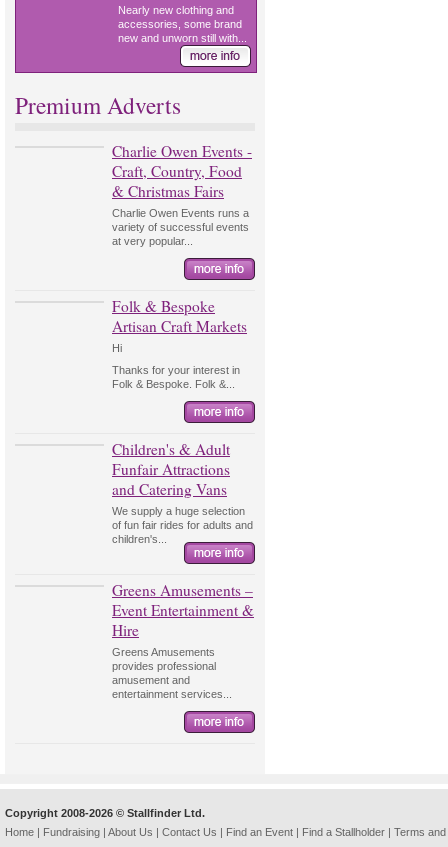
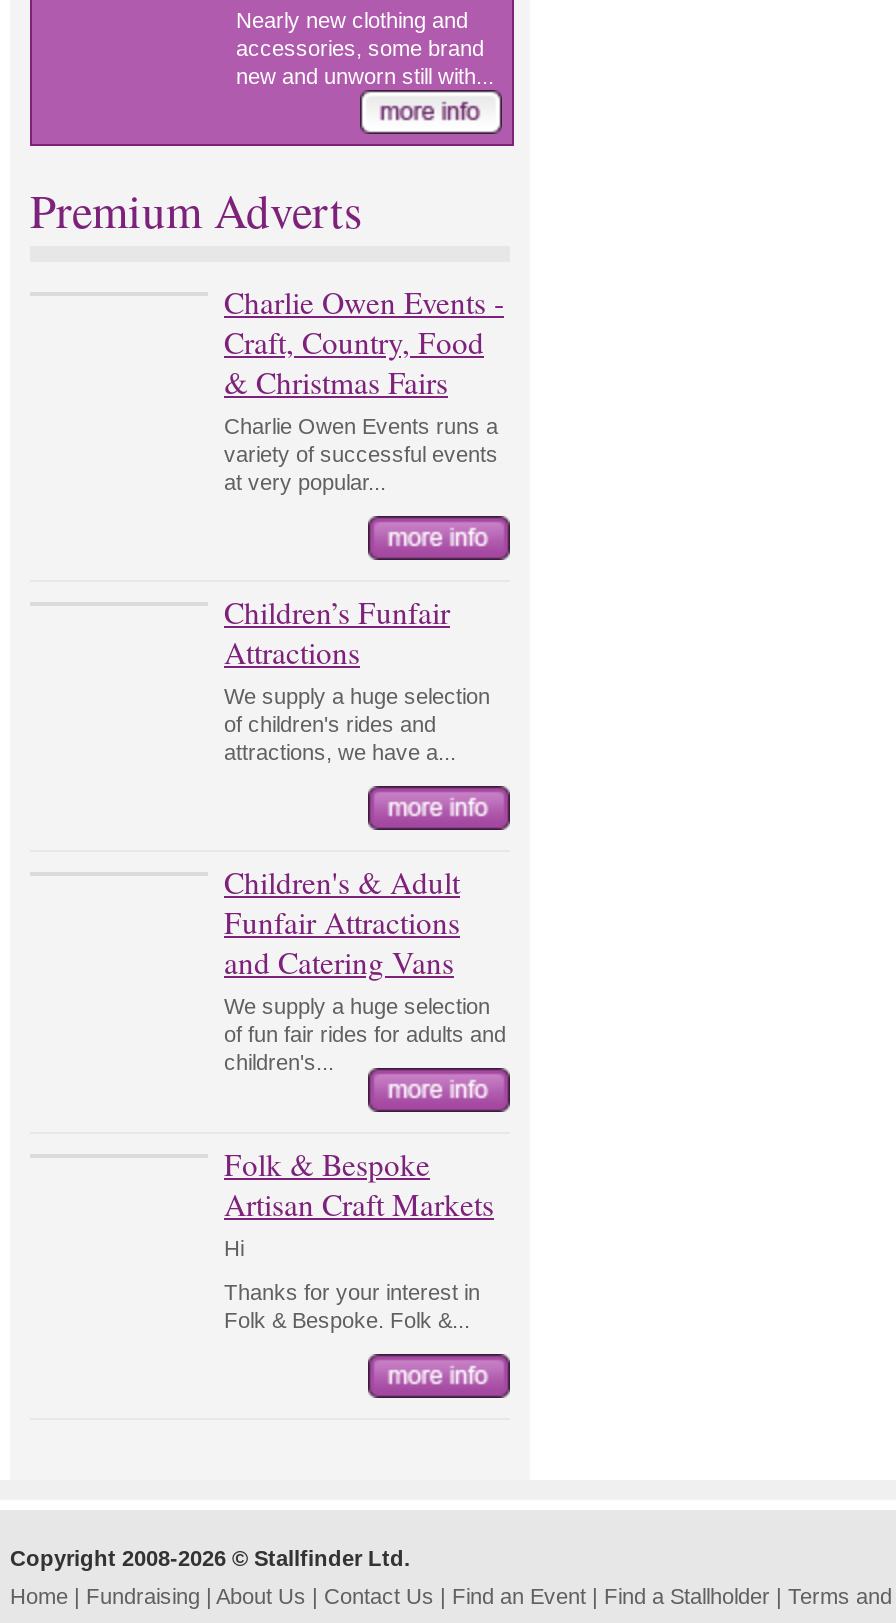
none -> [224,592,490,764] Children’s Funfair | Attractions | We supply a huge selection | of children's rides and | attractions, we have a...
moved [112,296,247,390] -> [224,1144,494,1332]: Folk & Bespoke | Artisan Craft Markets | Hi | Thanks for your interest in | Folk & Bespoke. Folk &...
[112,580,254,700] Greens Amusements – | Event Entertainment & | Hire | Greens Amusements | provides professional | amusement and | entertainment services... -> none

